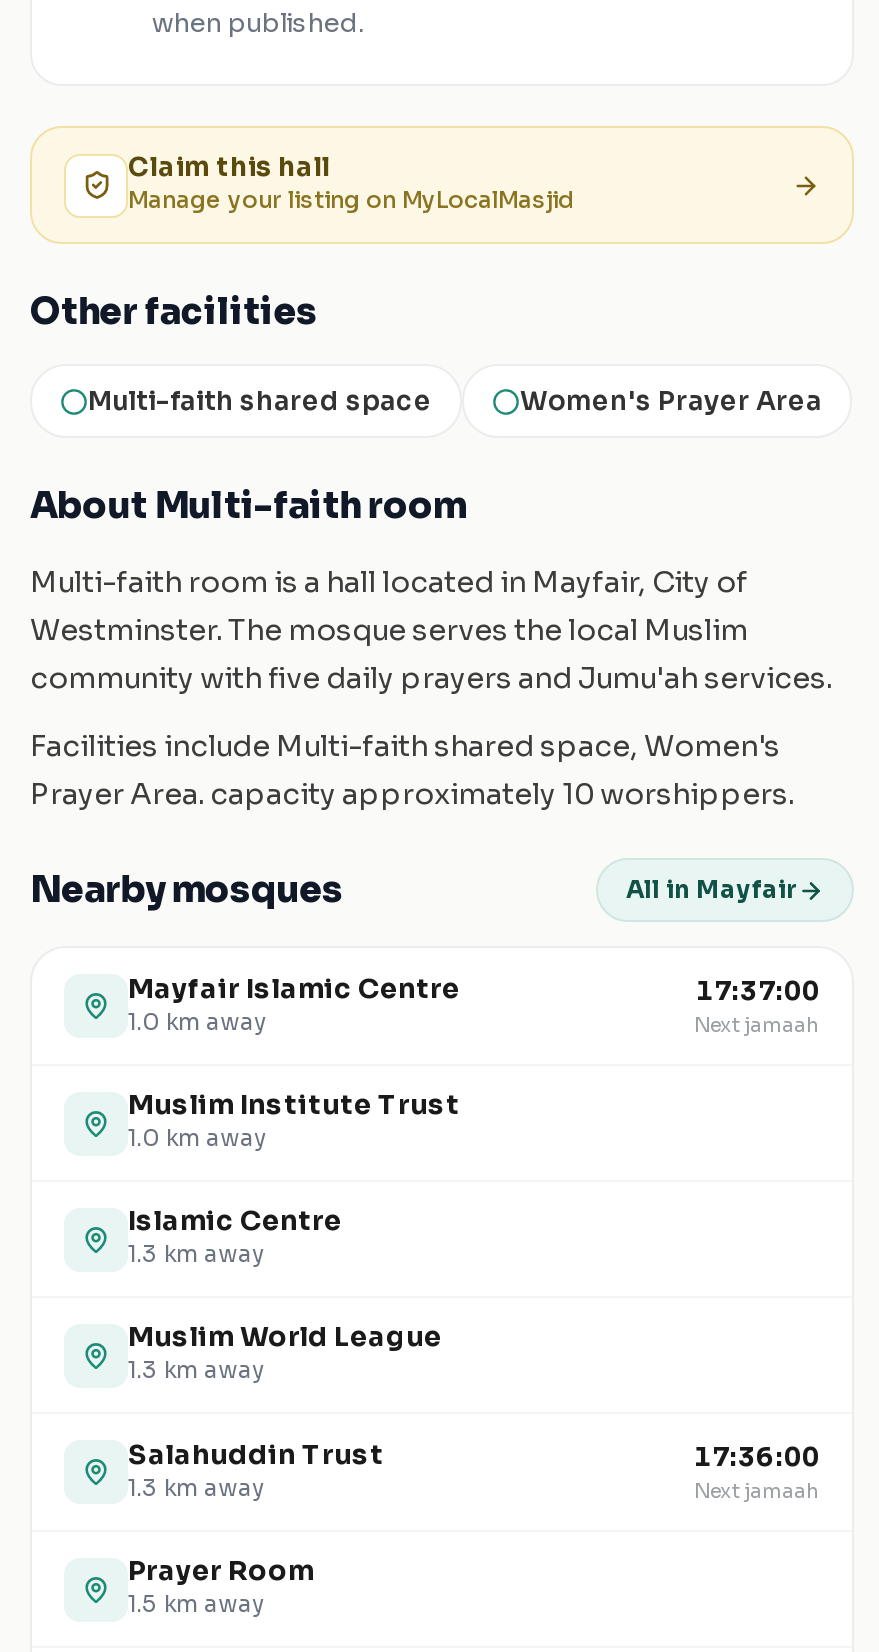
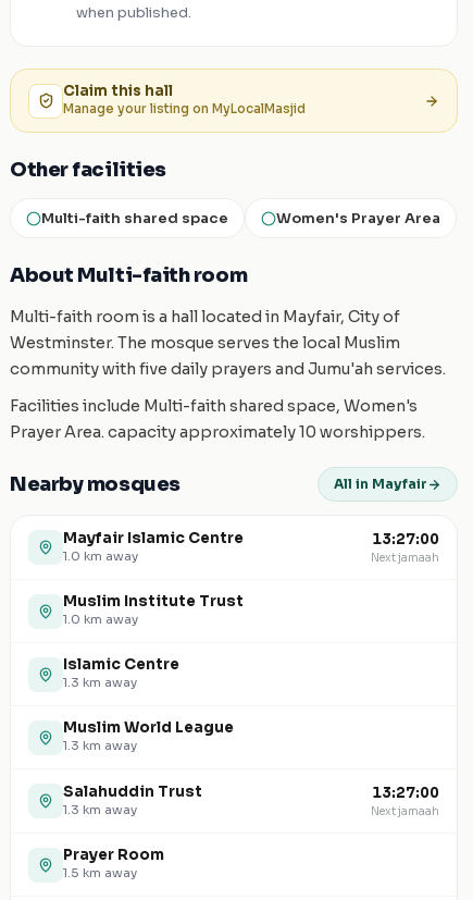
[696,974,820,1008] 17:37:00 -> [372,530,439,548] 13:27:00
[694,1440,820,1474] 17:36:00 -> [372,784,439,802] 13:27:00

